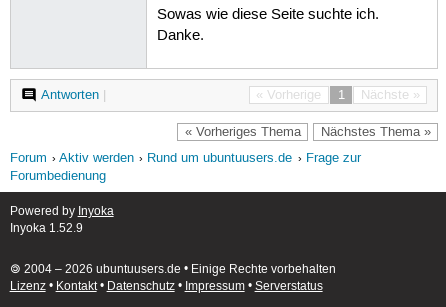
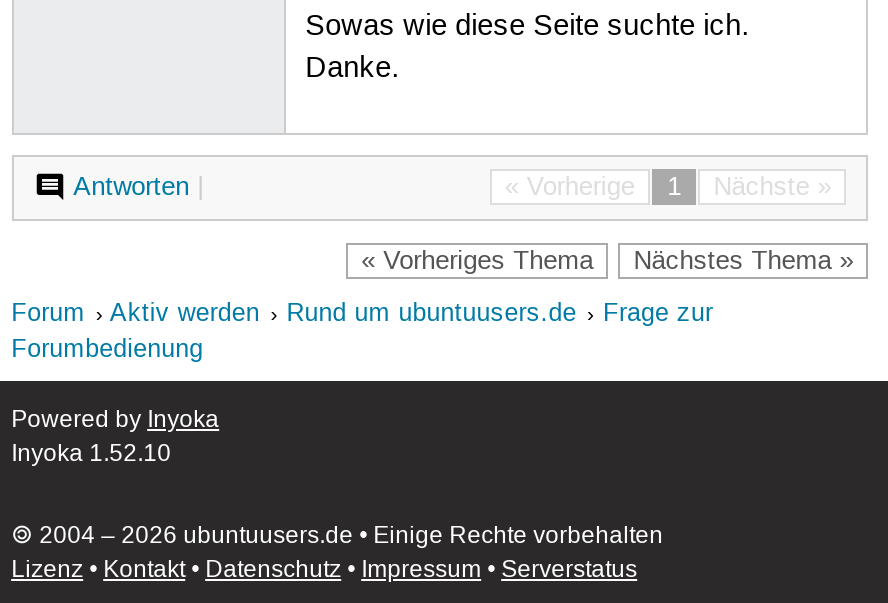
[10,222,83,237] Inyoka 1.52.9 -> [11,440,171,470] Inyoka 1.52.10

